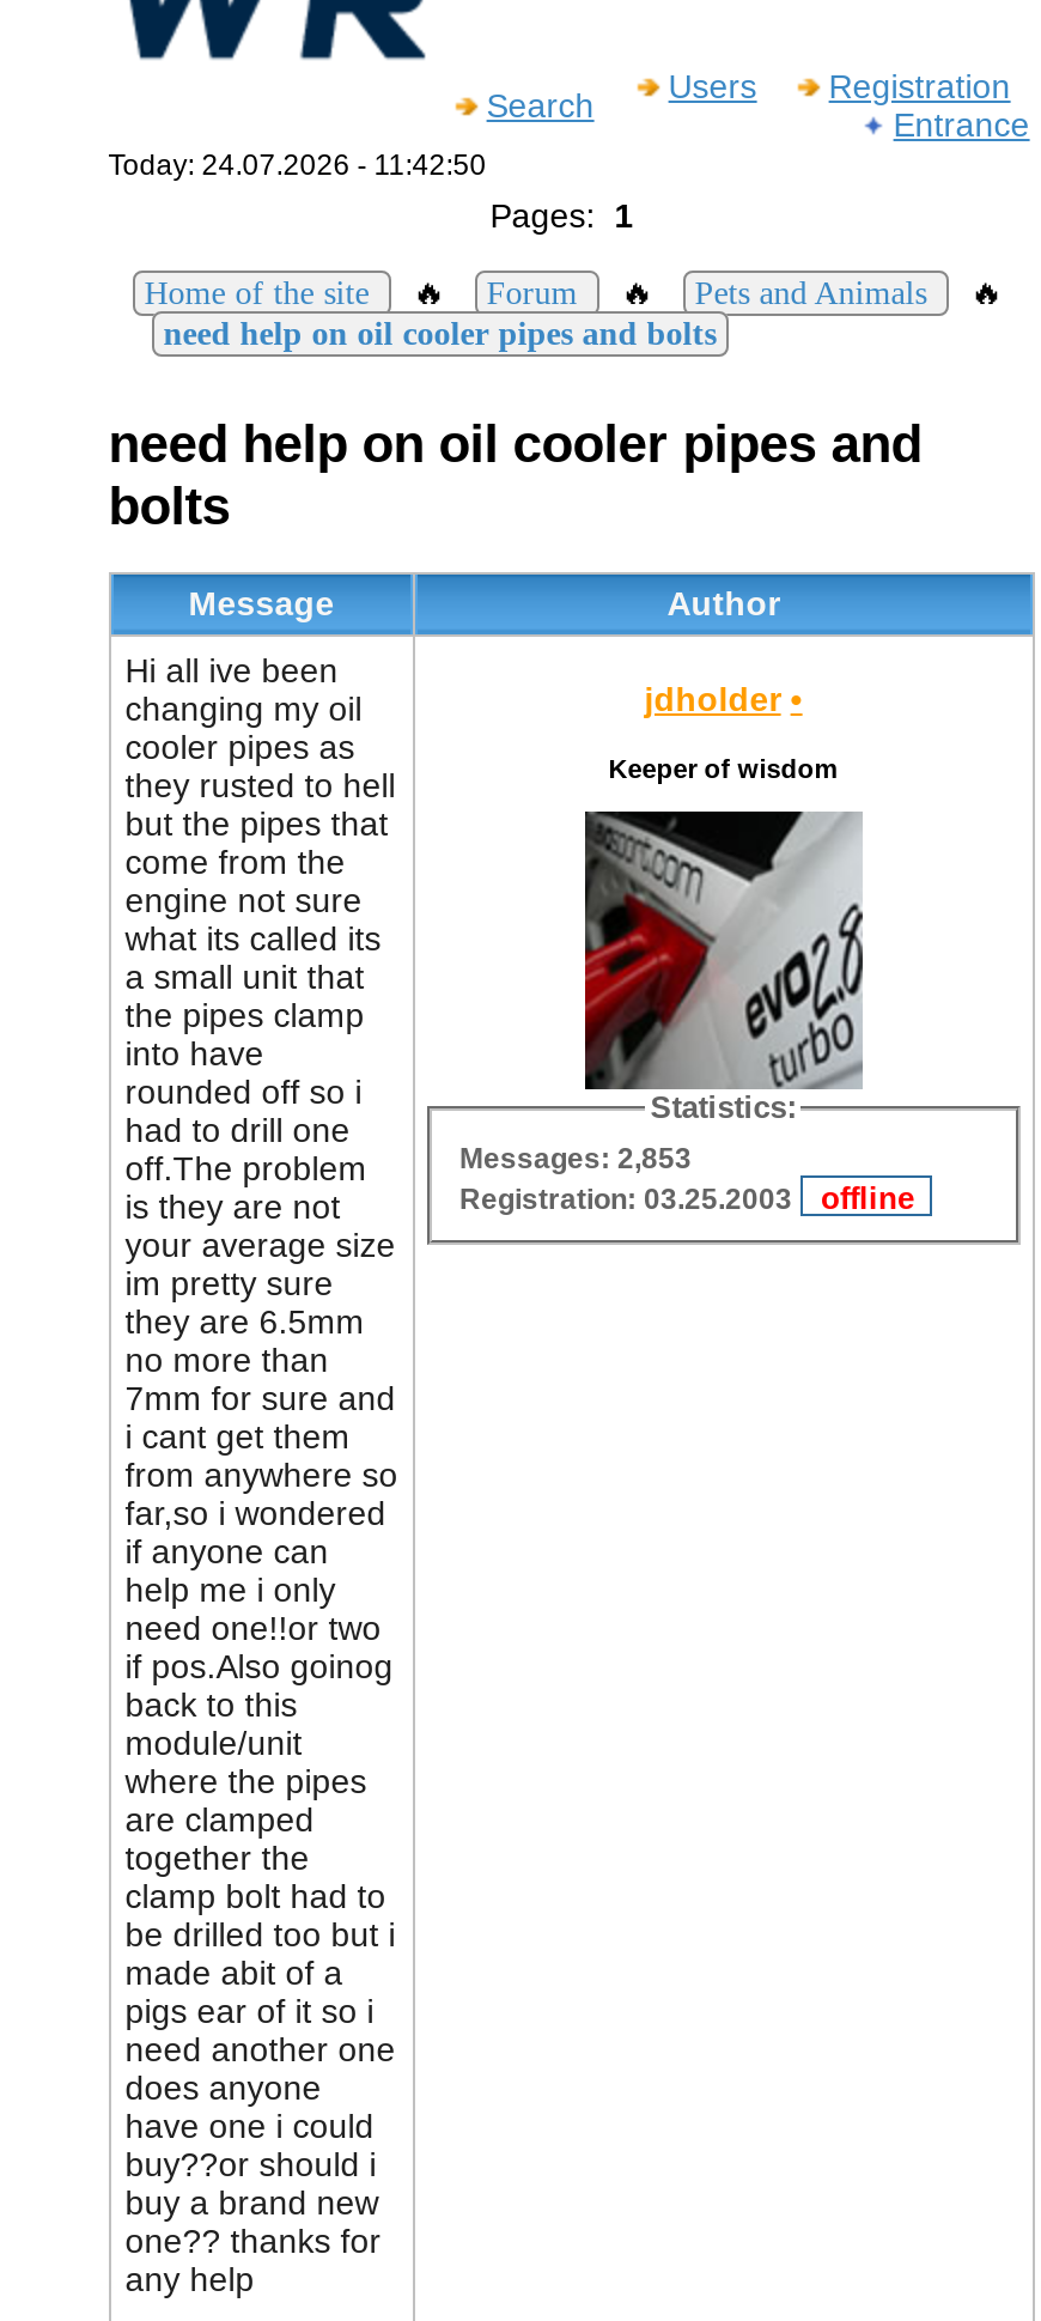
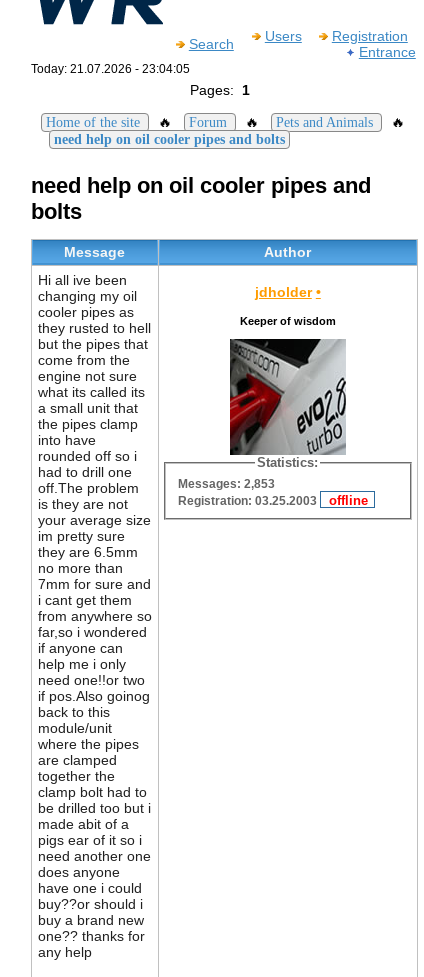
[108,148,487,182] Today: 24.07.2026 - 11:42:50 -> [31,62,190,76] Today: 21.07.2026 - 23:04:05

